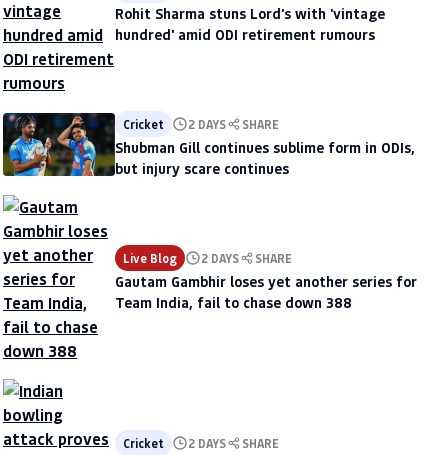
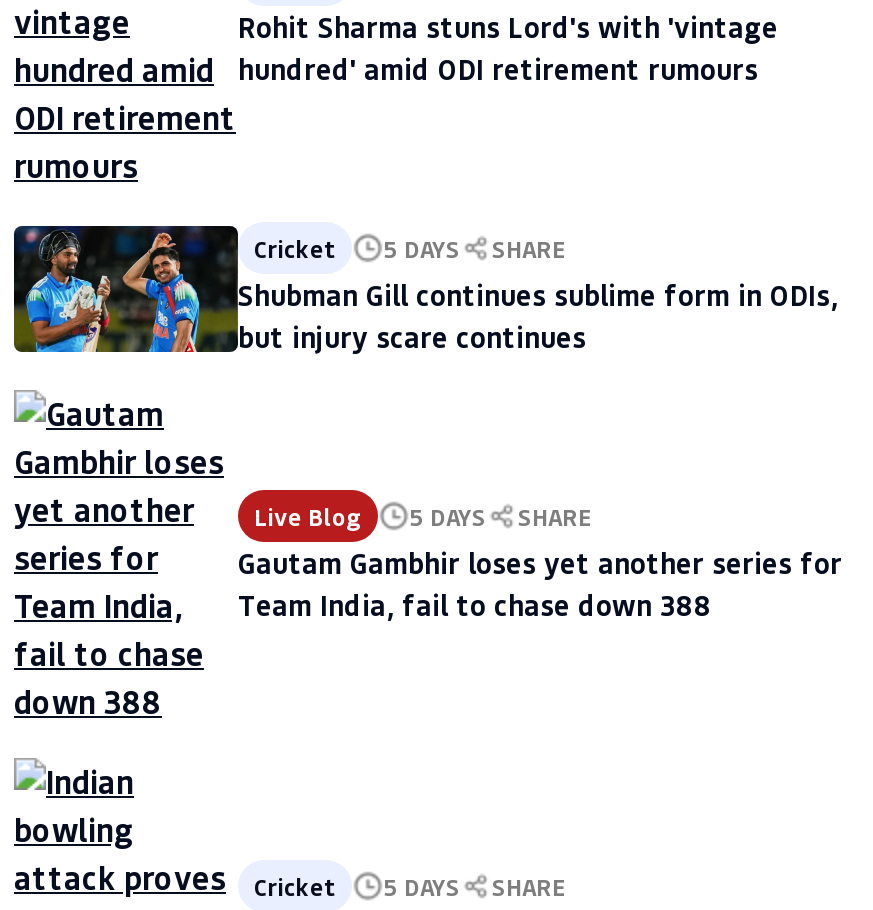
[123,116,279,132] Cricket 2 DAYS SHARE -> [254,231,566,263] Cricket 5 DAYS SHARE
[123,250,292,266] Live Blog 2 DAYS SHARE -> [254,499,592,531] Live Blog 5 DAYS SHARE
[123,435,279,451] Cricket 2 DAYS SHARE -> [254,870,566,902] Cricket 5 DAYS SHARE

